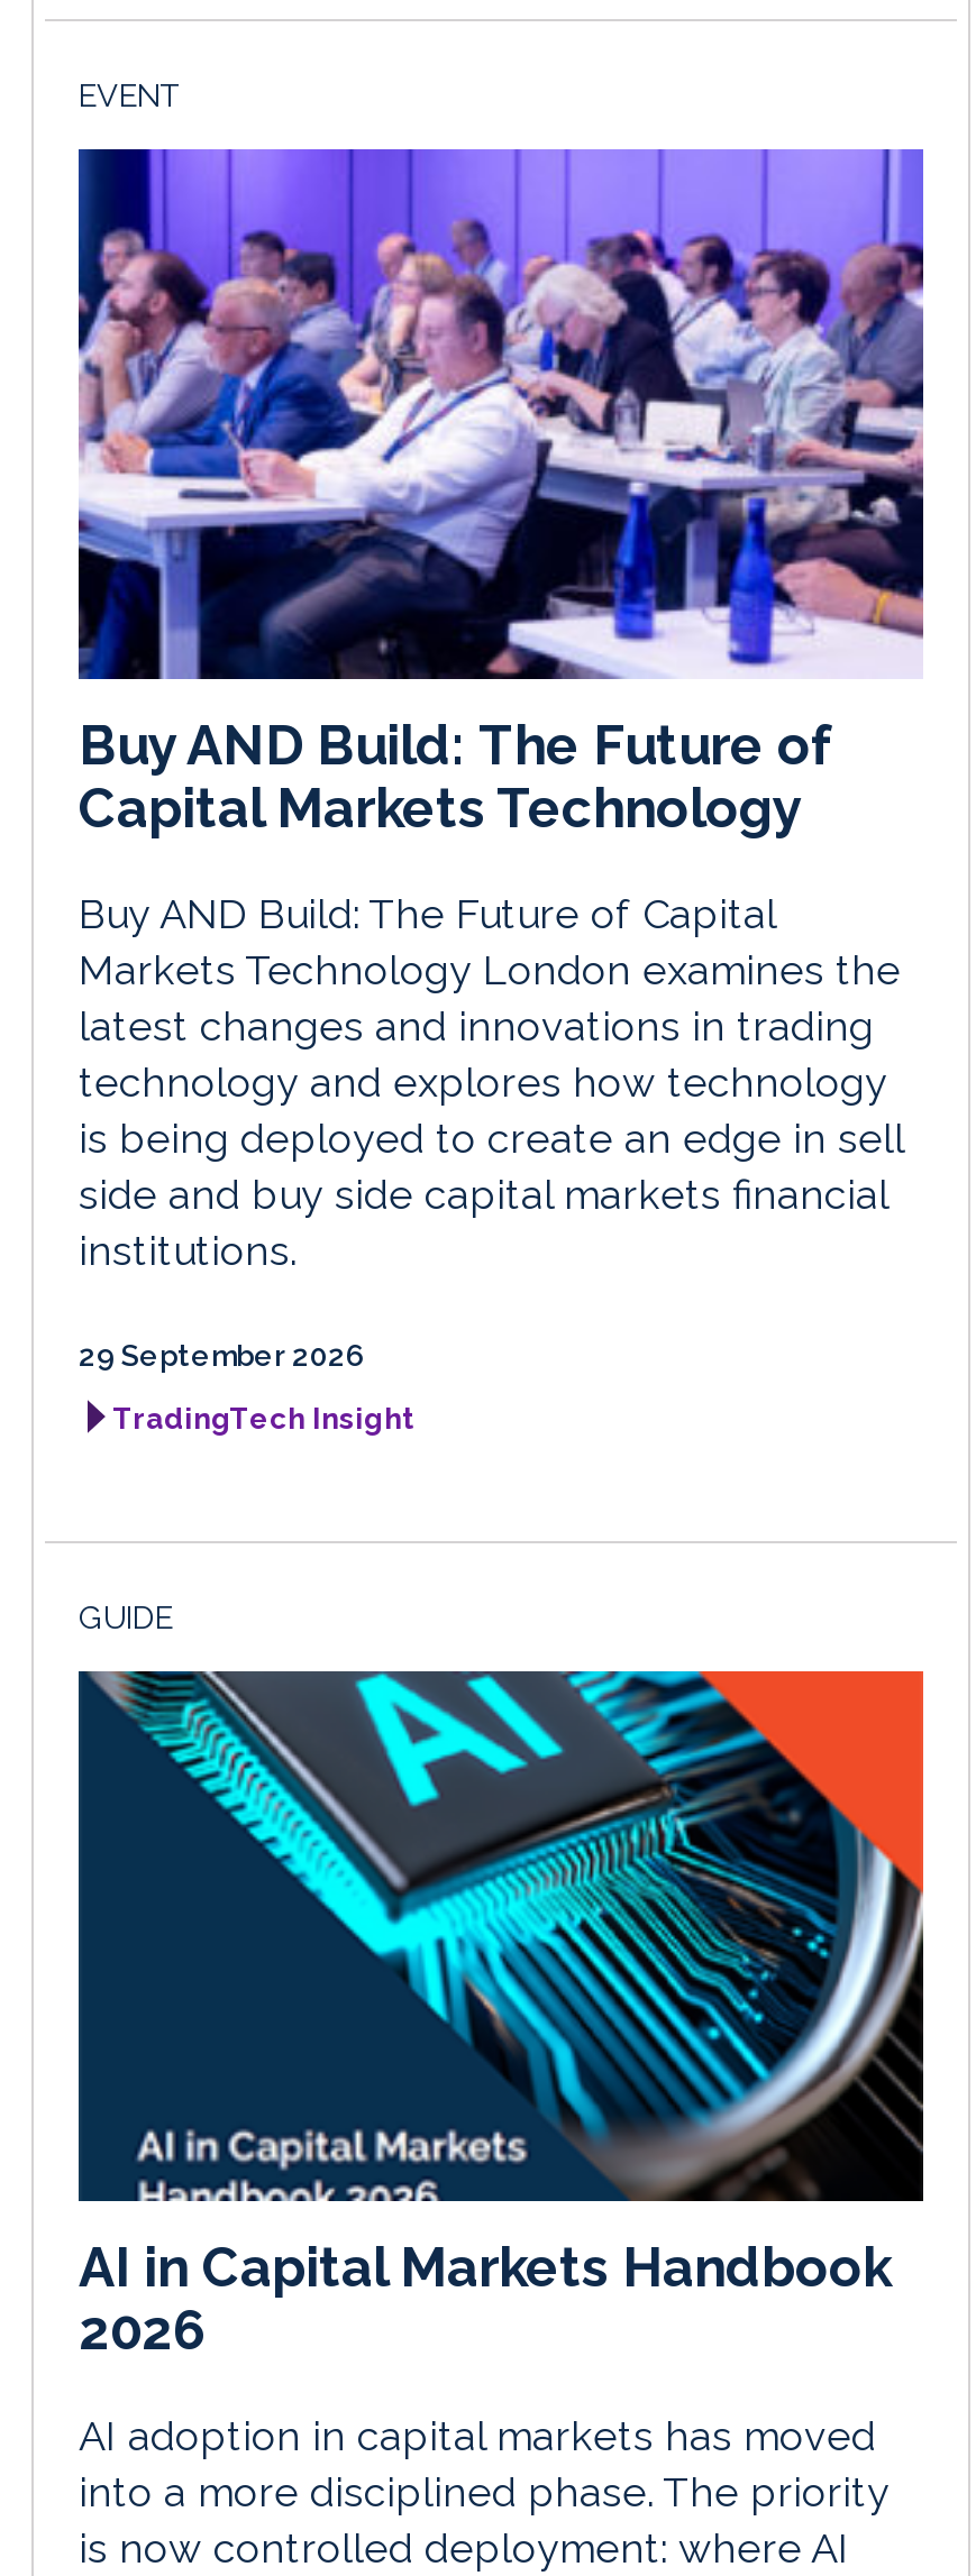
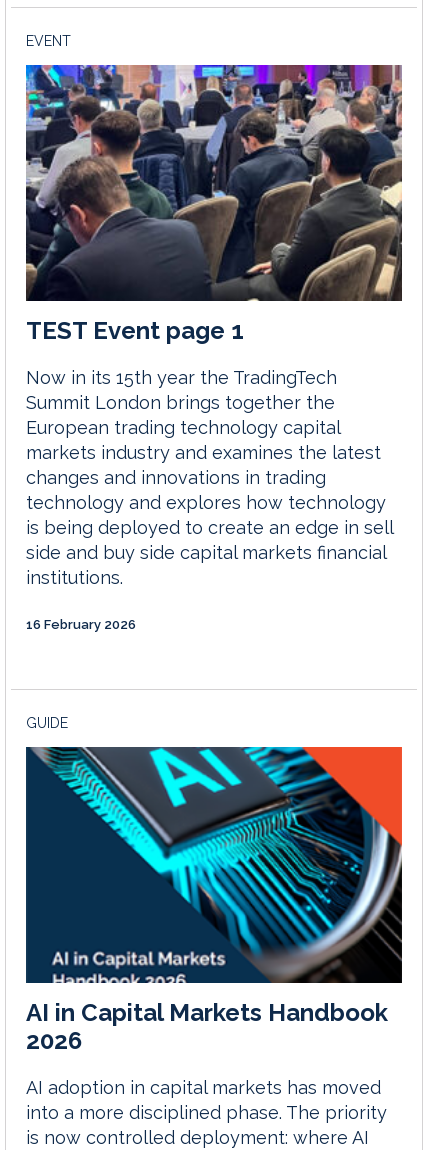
[76,147,925,841] [image] | Buy AND Build: The Future of | Capital Markets Technology -> [25,64,403,345] [image] | TEST Event page 1
[79,891,901,1050] Buy AND Build: The Future of Capital | Markets Technology London examines the | latest changes and innovations in trading -> [26,367,381,488] Now in its 15th year the TradingTech | Summit London brings together the | European trading technology capital | markets industry and examines the latest | changes and innovations in trading
moved [79,1059,903,1274] -> [26,492,393,588]: technology and explores how technology | is being deployed to create an edge in sell | side and buy side capital markets financial | institutions.
[79,1340,416,1436] 29 September 2026 | TradingTech Insight -> [26,617,136,632] 16 February 2026

